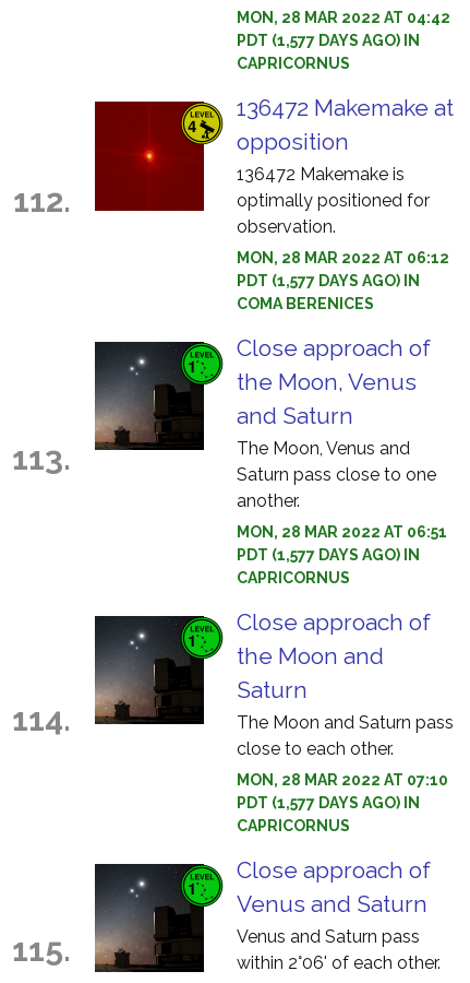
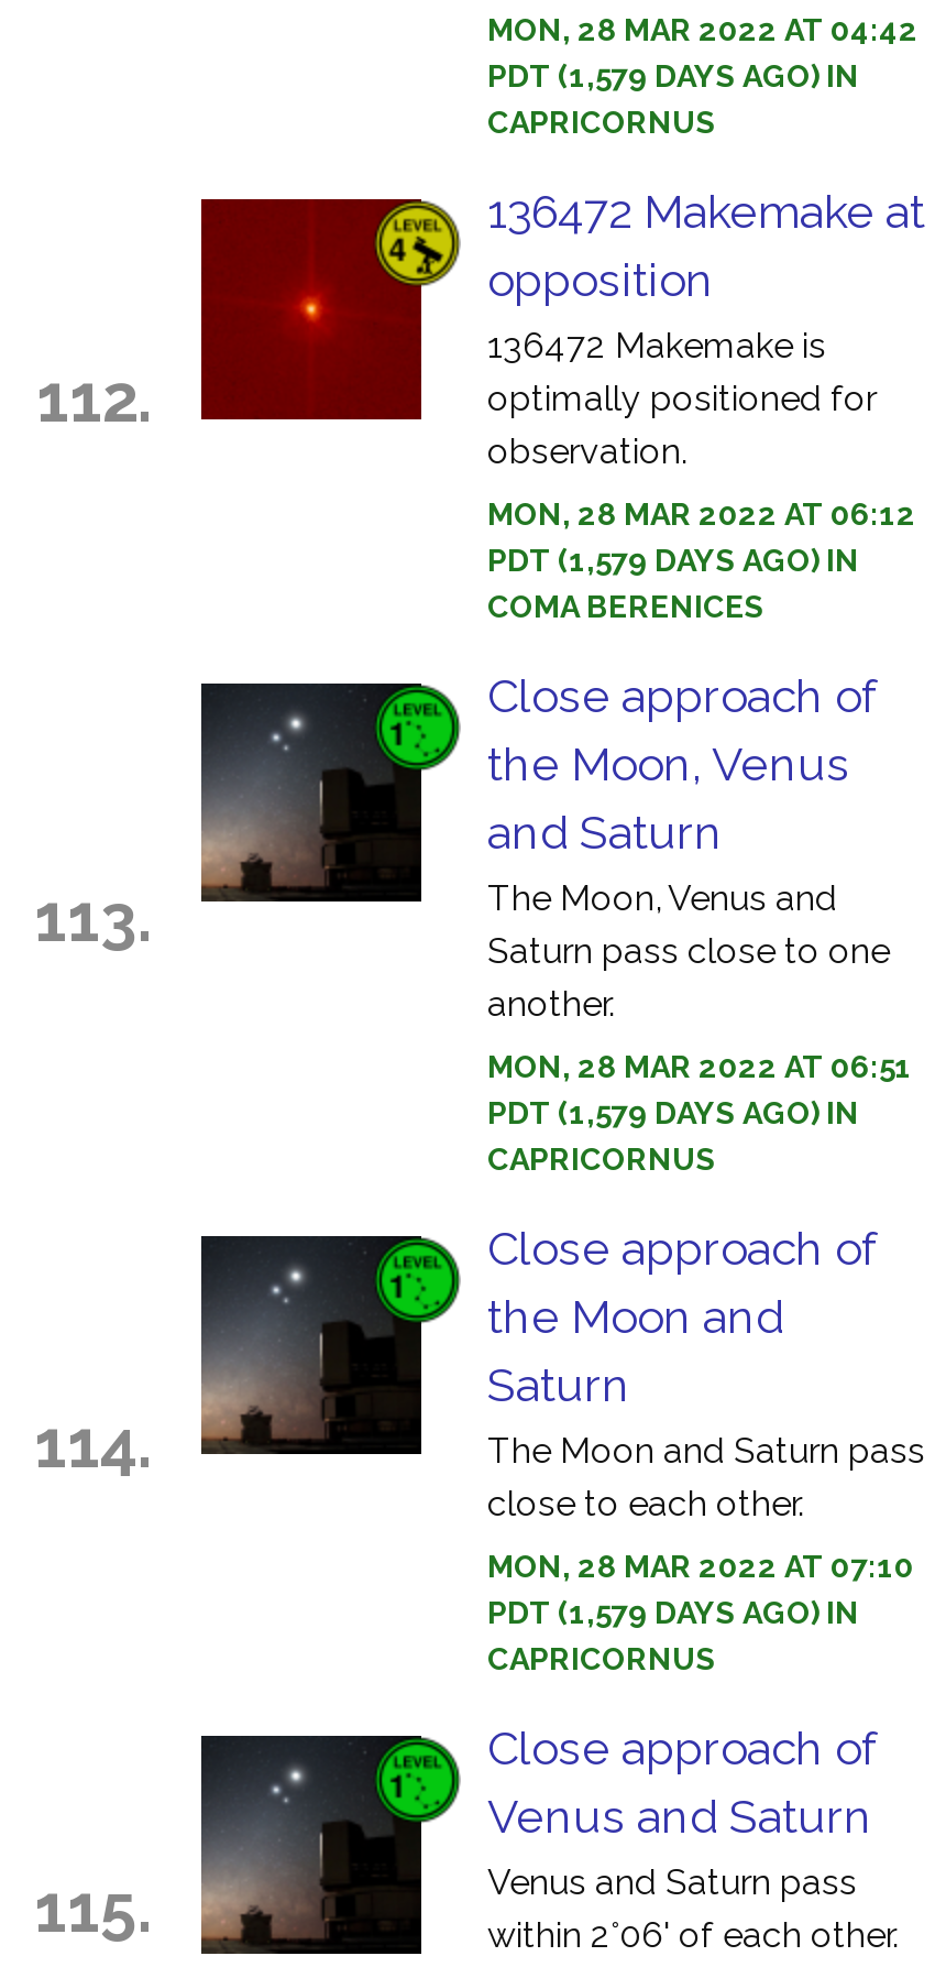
[237,32,420,49] PDT (1,577 DAYS AGO) IN -> [487,58,859,94] PDT (1,579 DAYS AGO) IN
[237,272,420,289] PDT (1,577 DAYS AGO) IN -> [487,543,859,578] PDT (1,579 DAYS AGO) IN
[237,546,420,564] PDT (1,577 DAYS AGO) IN -> [487,1095,859,1130] PDT (1,579 DAYS AGO) IN
[237,794,420,812] PDT (1,577 DAYS AGO) IN -> [487,1595,859,1630] PDT (1,579 DAYS AGO) IN

